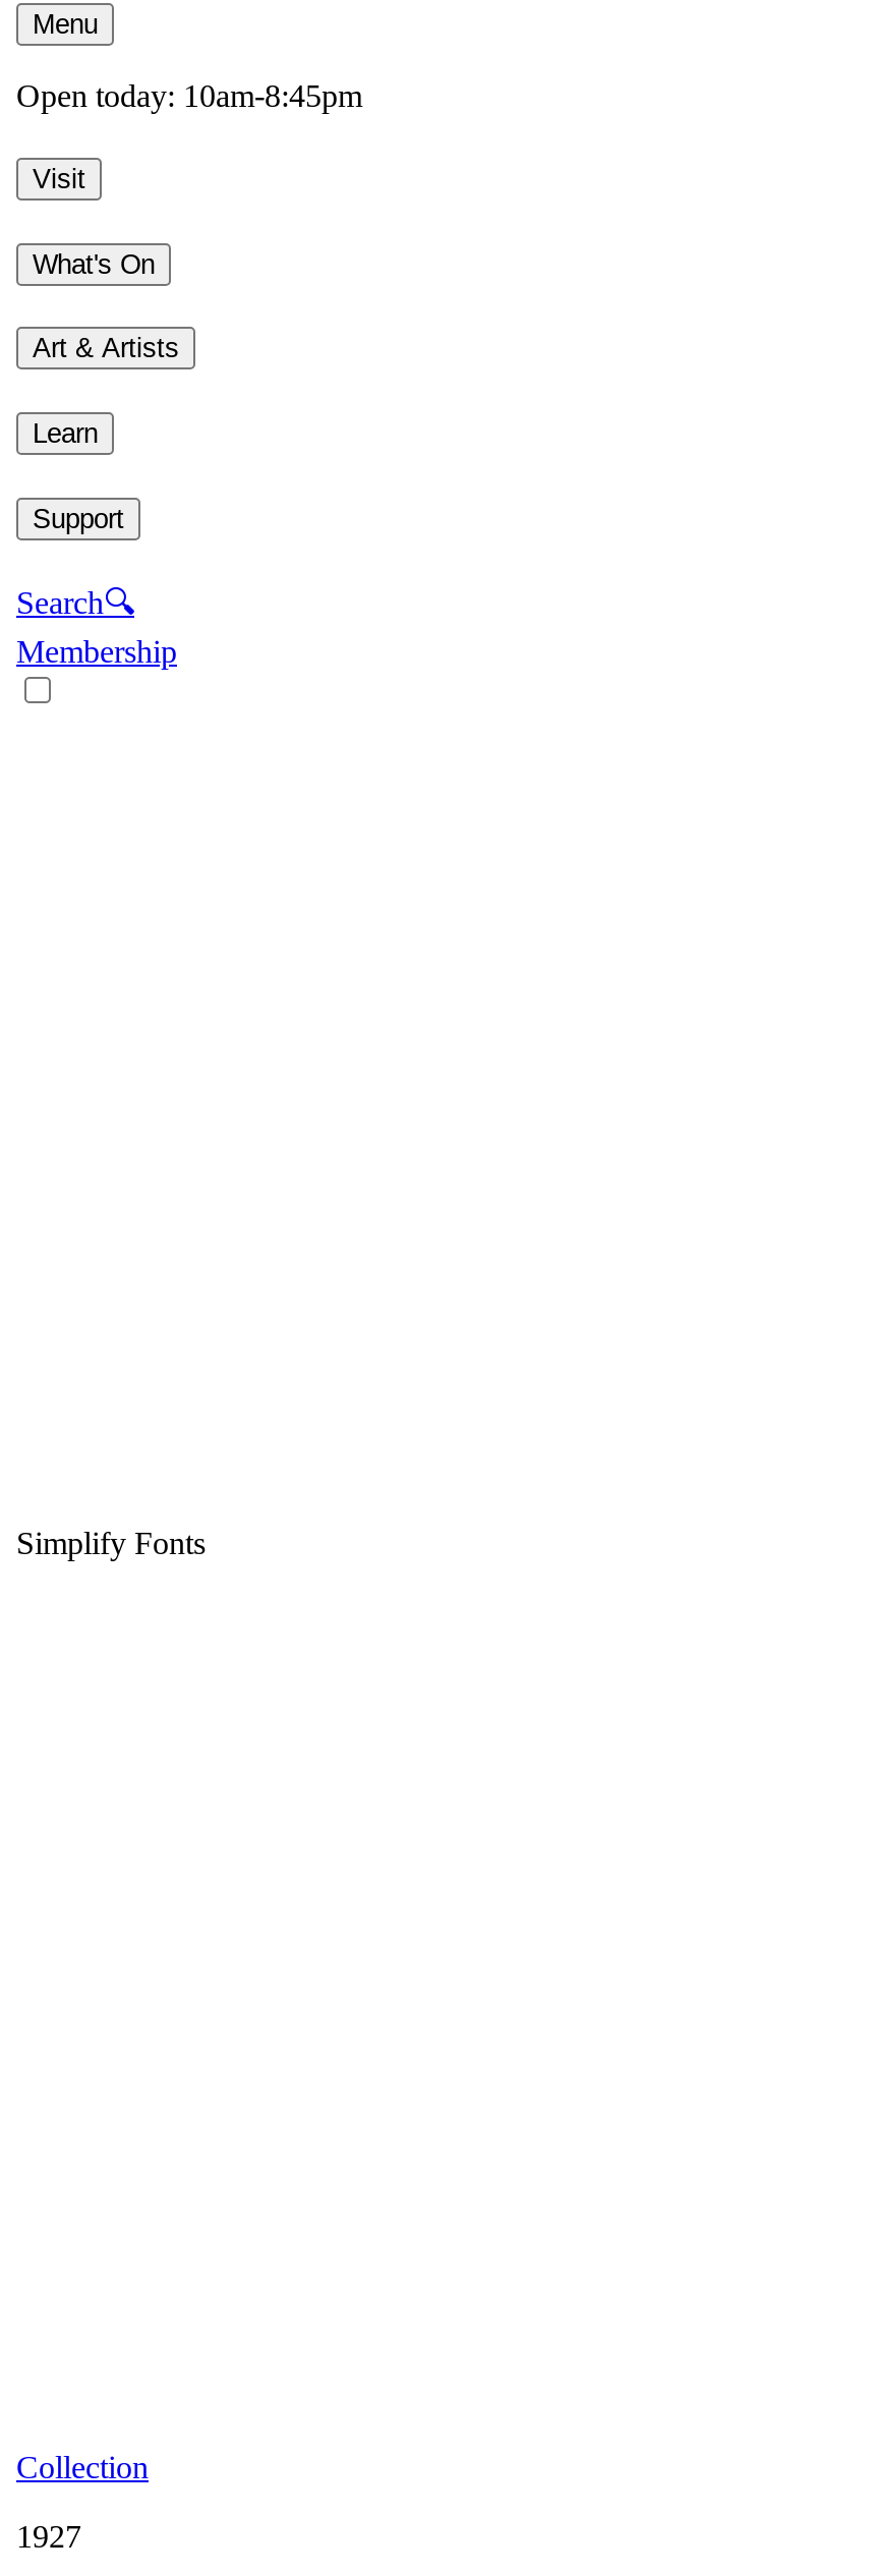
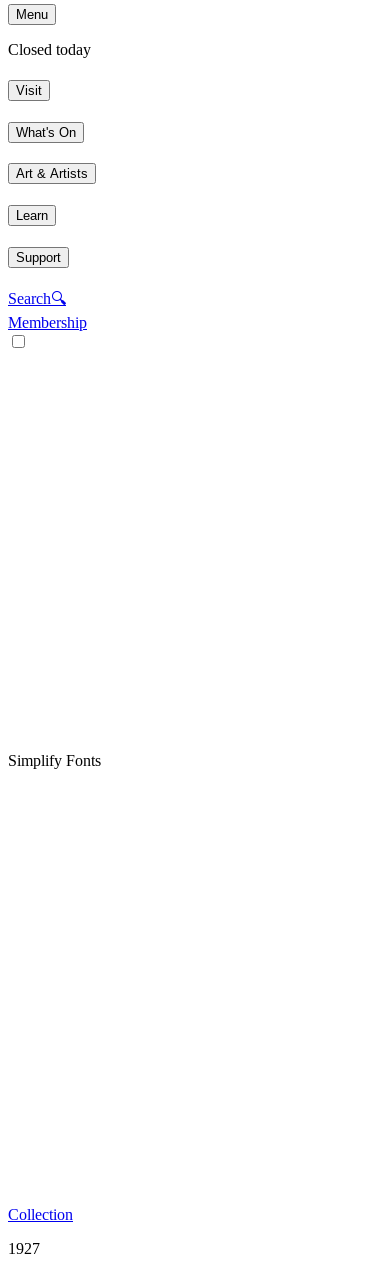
[16,79,362,114] Open today: 10am-8:45pm -> [8,41,91,58] Closed today

